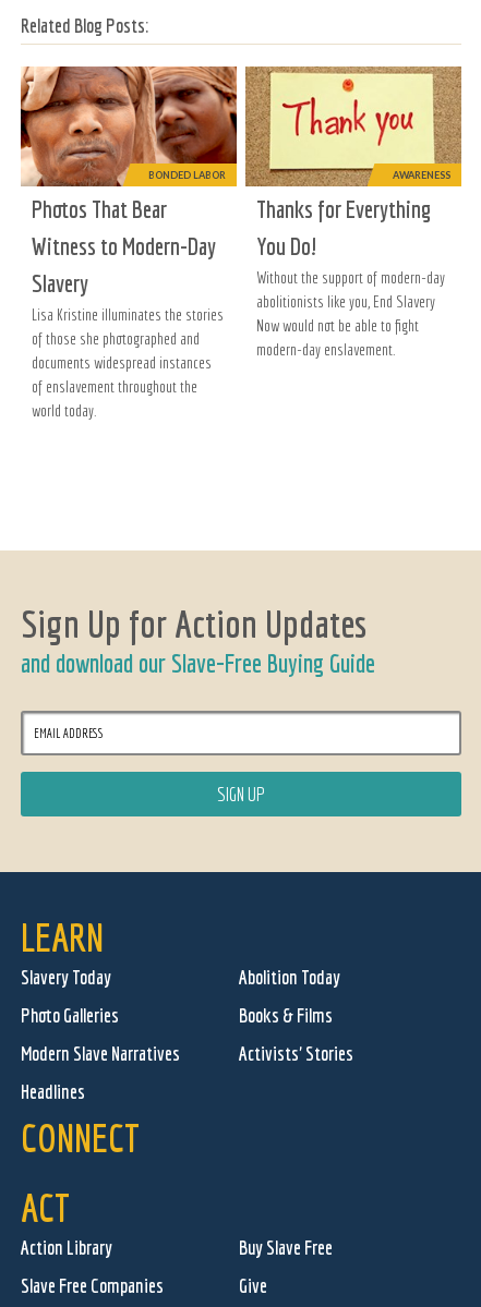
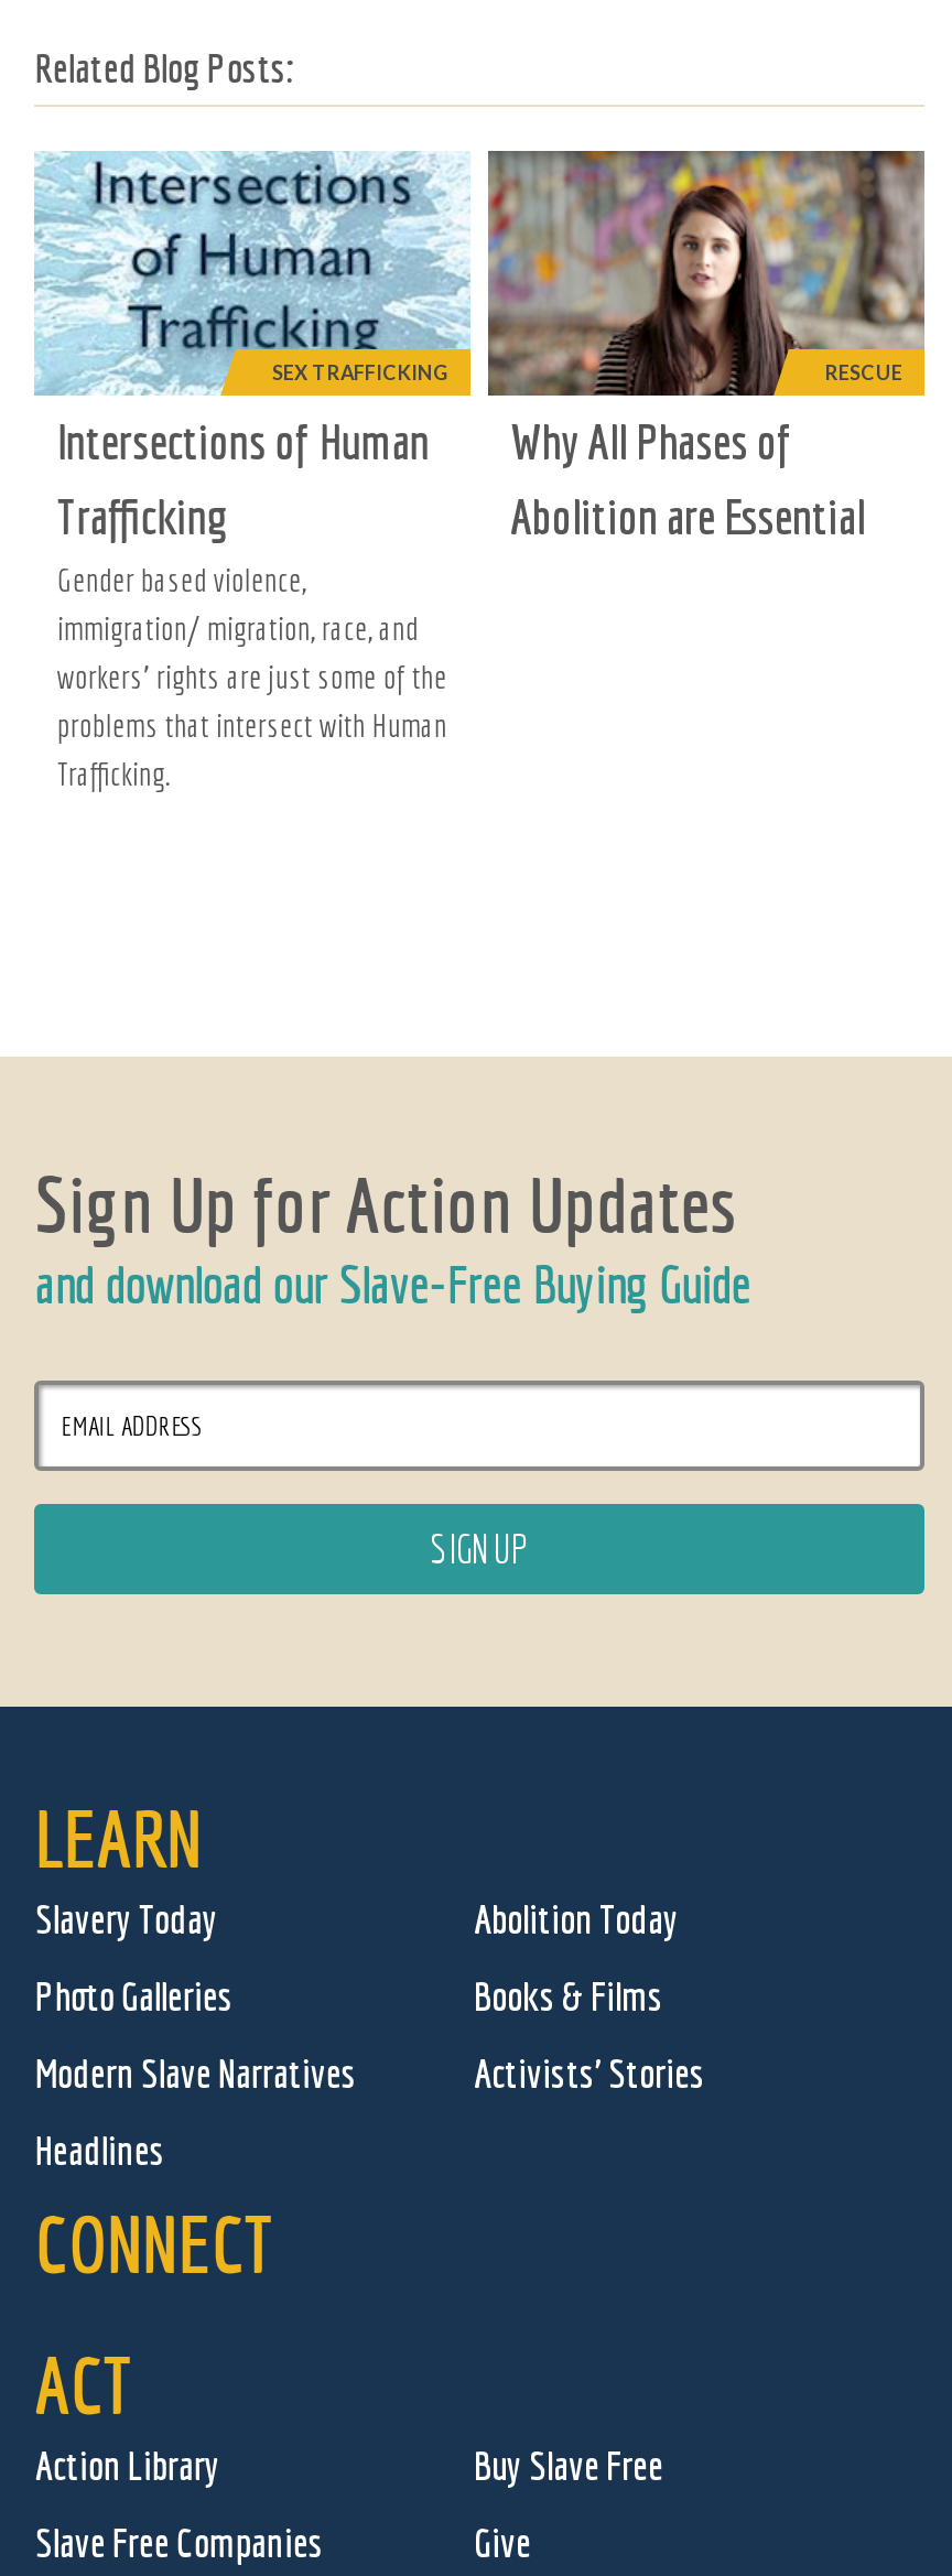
[20,65,238,187] [image] | BONDED LABOR -> [34,150,470,384] [image] | SEX TRAFFICKING
[245,66,461,187] [image] | AWARENESS -> [486,150,924,384] [image] | RESCUE
[32,195,224,420] Photos That Bear | Witness to Modern-Day | Slavery | Lisa Kristine illuminates the stories | of those she photographed and | documents widespread instances | of enslavement throughout the | world today. -> [57,413,447,792] Intersections of Human | Trafficking | Gender based violence, | immigration/ migration, race, and | workers' rights are just some of the | problems that intersect with Human | Trafficking.
[256,195,445,359] Thanks for Everything | You Do! | Without the support of modern-day | abolitionists like you, End Slavery | Now would not be able to fight | modern-day enslavement. -> [510,413,865,543] Why All Phases of | Abolition are Essential

